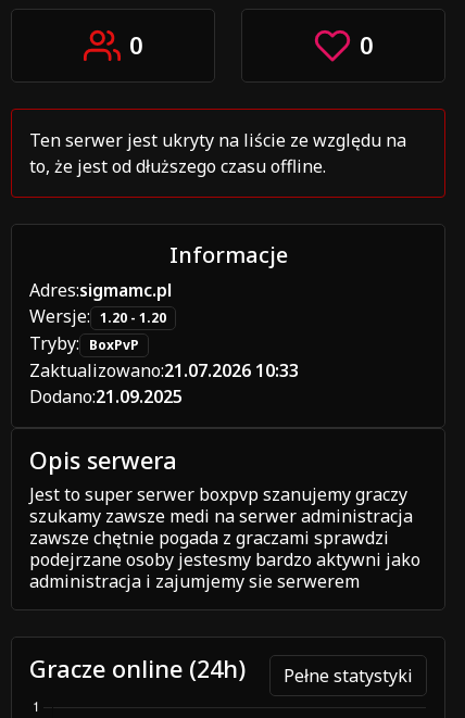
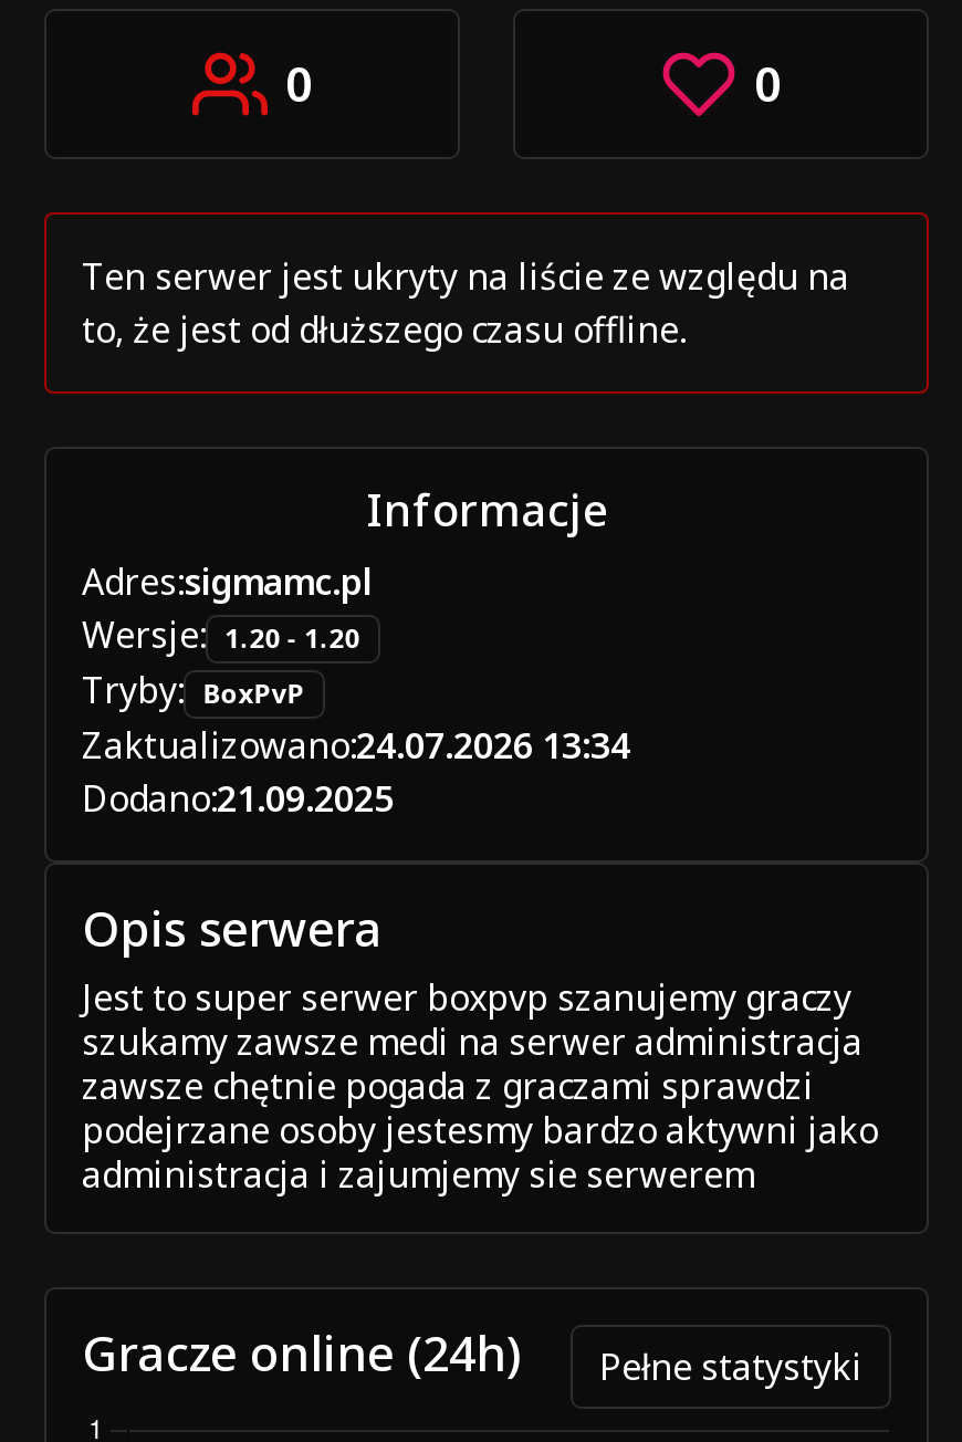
[29,359,299,383] Zaktualizowano:21.07.2026 10:33 -> [82,722,630,771] Zaktualizowano:24.07.2026 13:34

